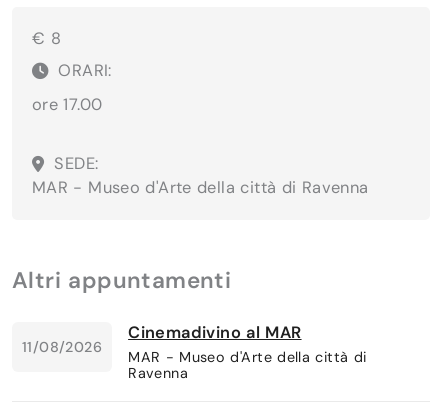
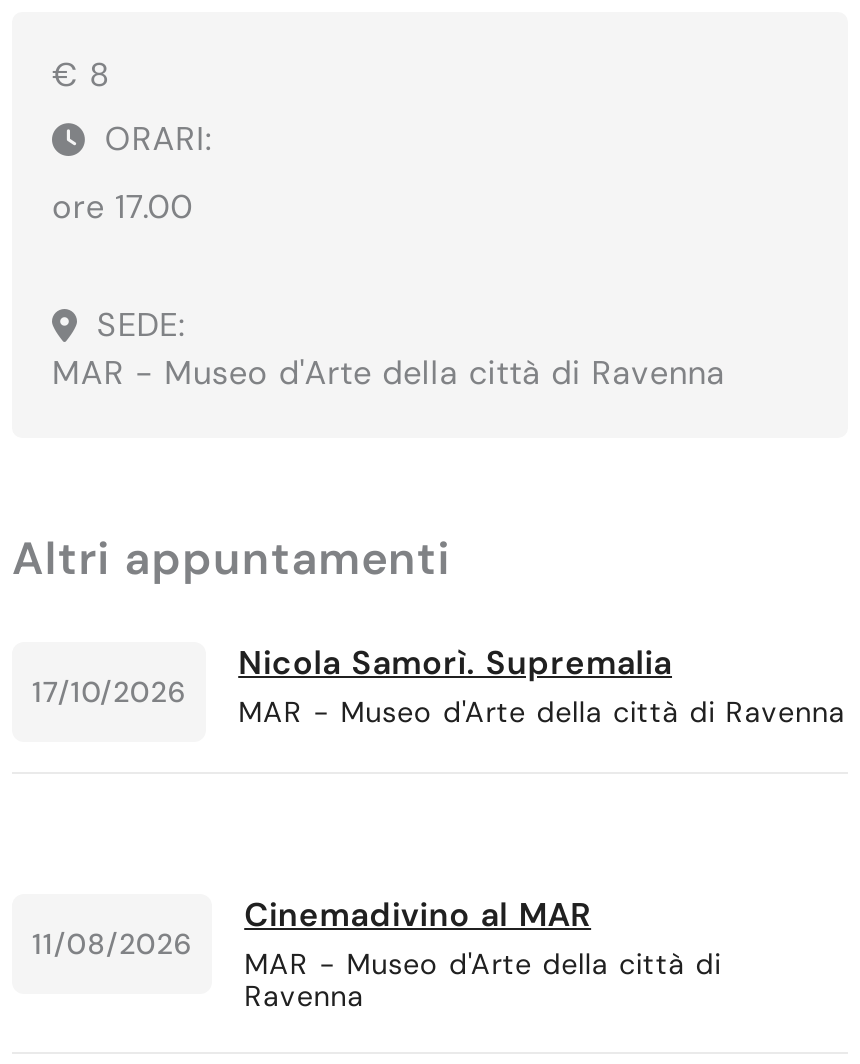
none -> [32,674,186,710] 17/10/2026
none -> [238,642,845,730] Nicola Samorì. Supremalia | MAR - Museo d'Arte della città di Ravenna

